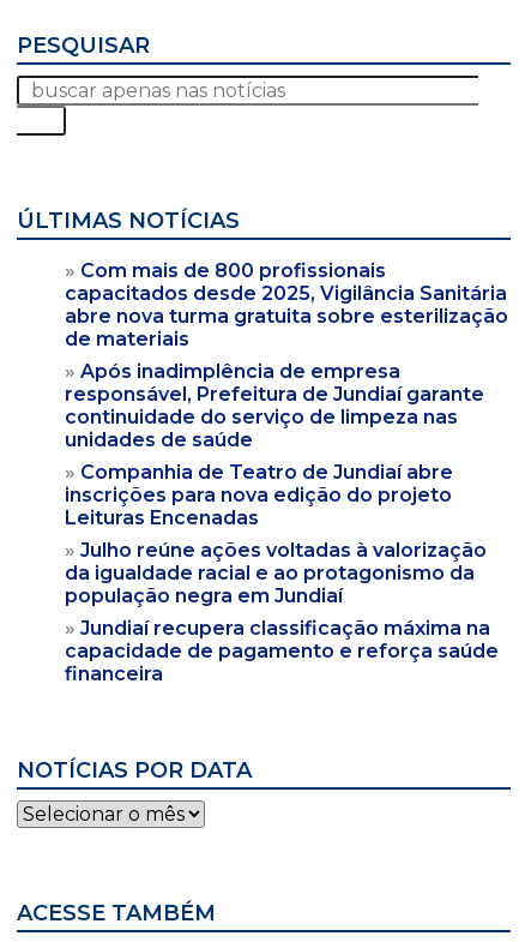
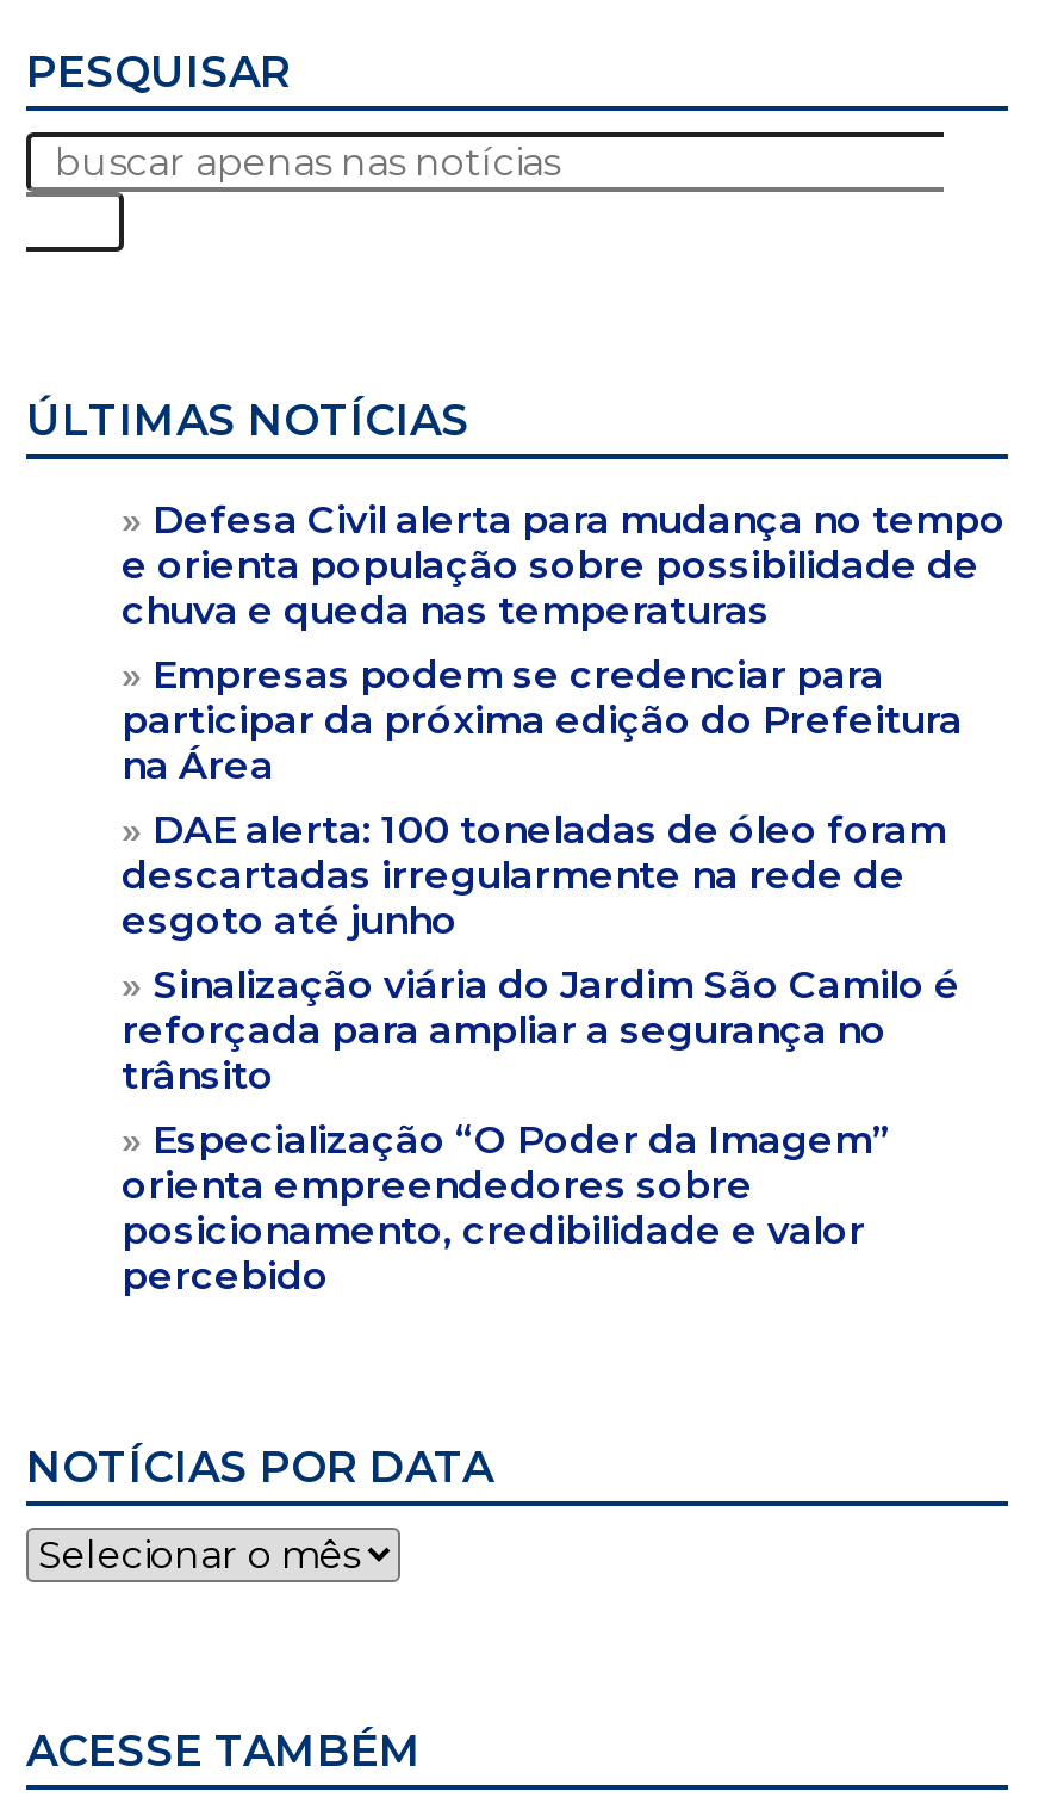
[65,259,508,685] Com mais de 800 profissionais | capacitados desde 2025, Vigilância Sanitária | abre nova turma gratuita sobre esterilização | de materiais | Após inadimplência de empresa | responsável, Prefeitura de Jundiaí garante | continuidade do serviço de limpeza nas | unidades de saúde | Companhia de Teatro de Jundiaí abre | inscrições para nova edição do projeto | Leituras Encenadas | Julho reúne ações voltadas à valorização | da igualdade racial e ao protagonismo da | população negra em Jundiaí | Jundiaí recupera classificação máxima na | capacidade de pagamento e reforça saúde | financeira -> [122,497,1006,1298] Defesa Civil alerta para mudança no tempo | e orienta população sobre possibilidade de | chuva e queda nas temperaturas | Empresas podem se credenciar para | participar da próxima edição do Prefeitura | na Área | DAE alerta: 100 toneladas de óleo foram | descartadas irregularmente na rede de | esgoto até junho | Sinalização viária do Jardim São Camilo é | reforçada para ampliar a segurança no | trânsito | Especialização “O Poder da Imagem” | orienta empreendedores sobre | posicionamento, credibilidade e valor | percebido

